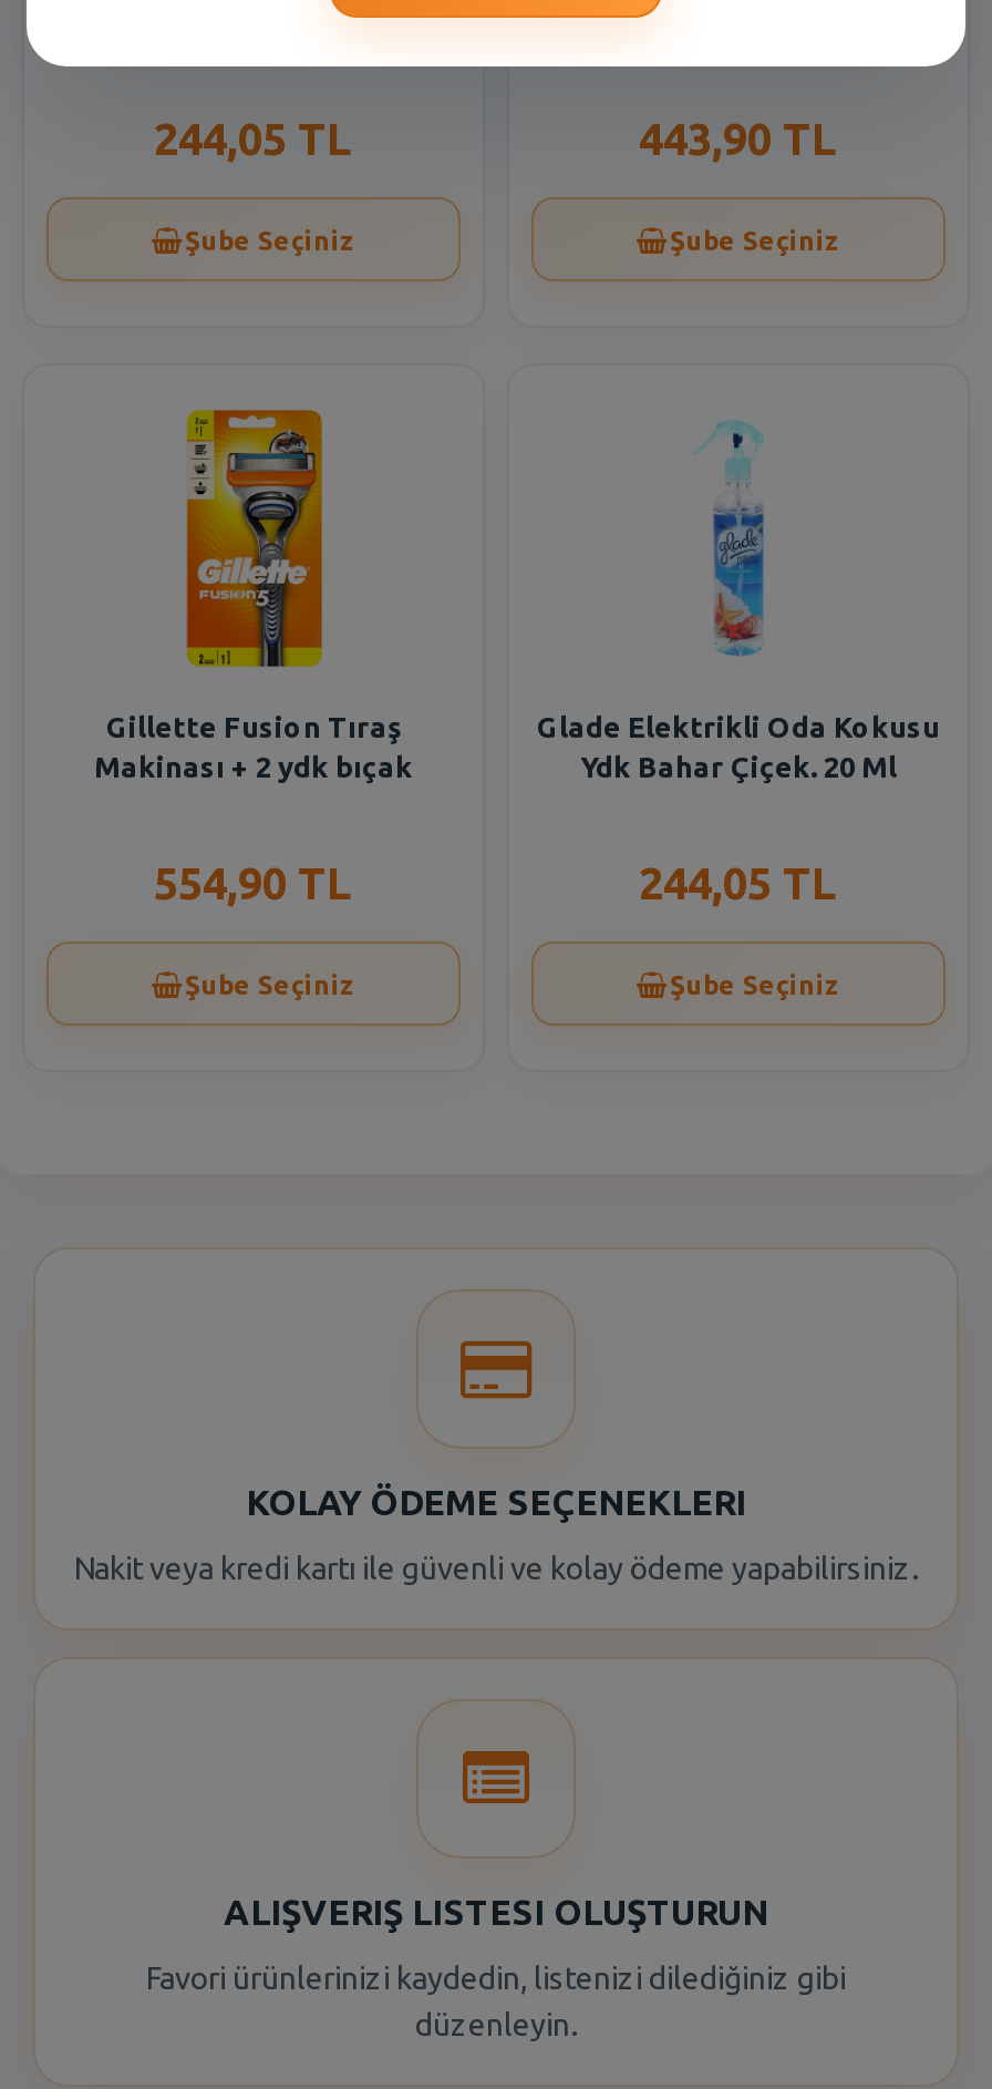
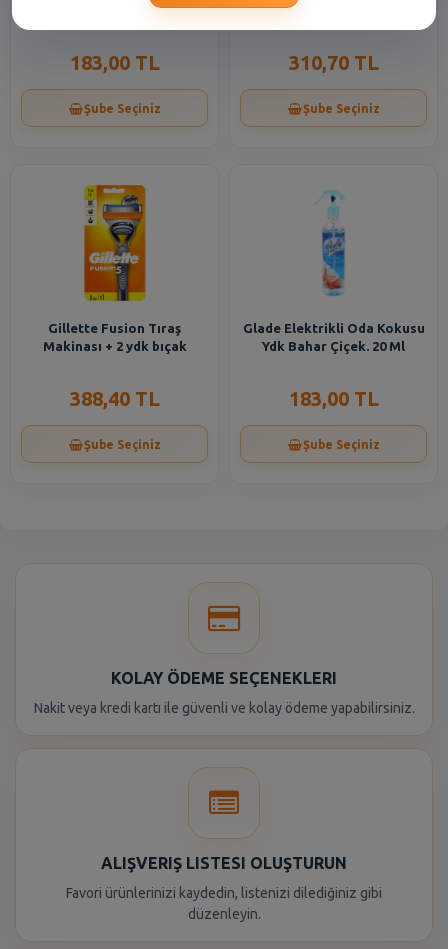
[154,113,353,164] 244,05 TL -> [69,51,159,74] 183,00 TL
[639,113,838,164] 443,90 TL -> [288,51,378,74] 310,70 TL
[154,857,353,908] 554,90 TL -> [69,387,159,410] 388,40 TL
[639,857,838,908] 244,05 TL -> [288,387,378,410] 183,00 TL

